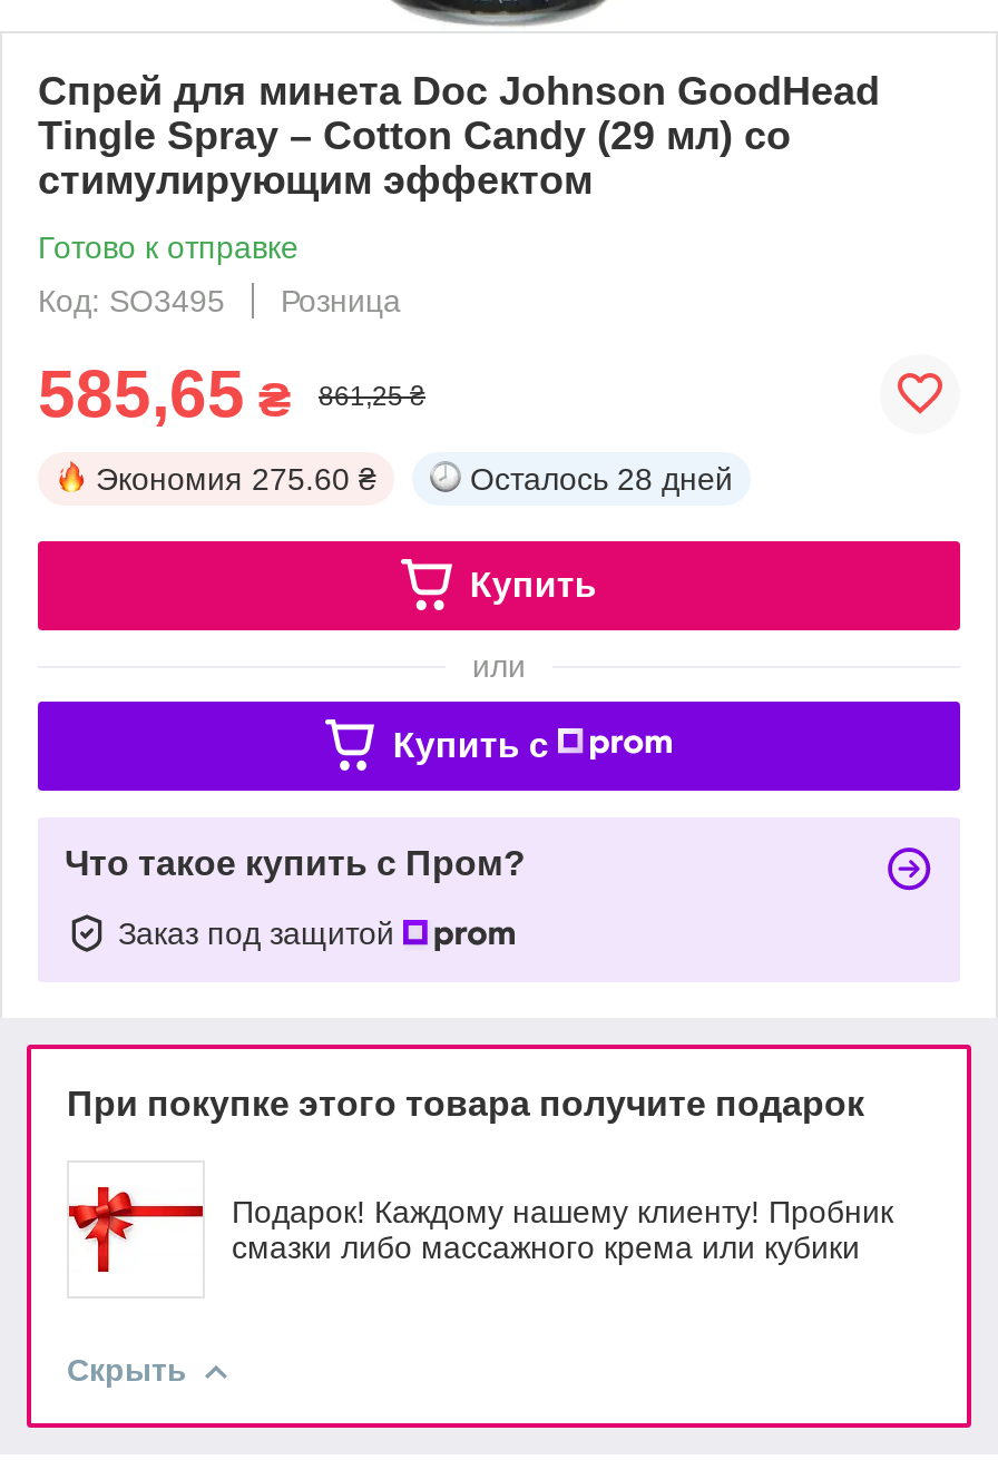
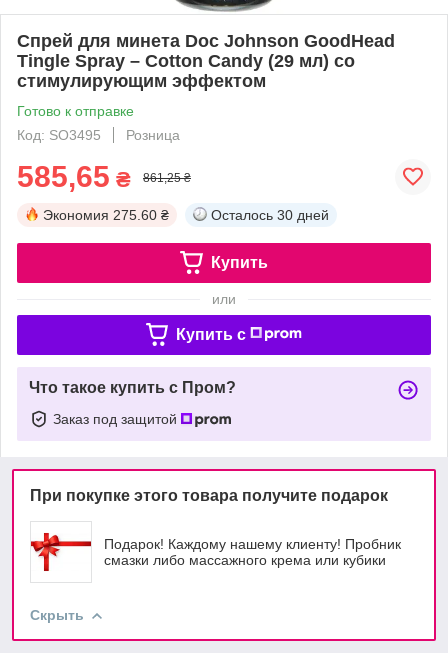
[470,461,733,496] Осталось 28 дней -> [211,207,329,223] Осталось 30 дней

